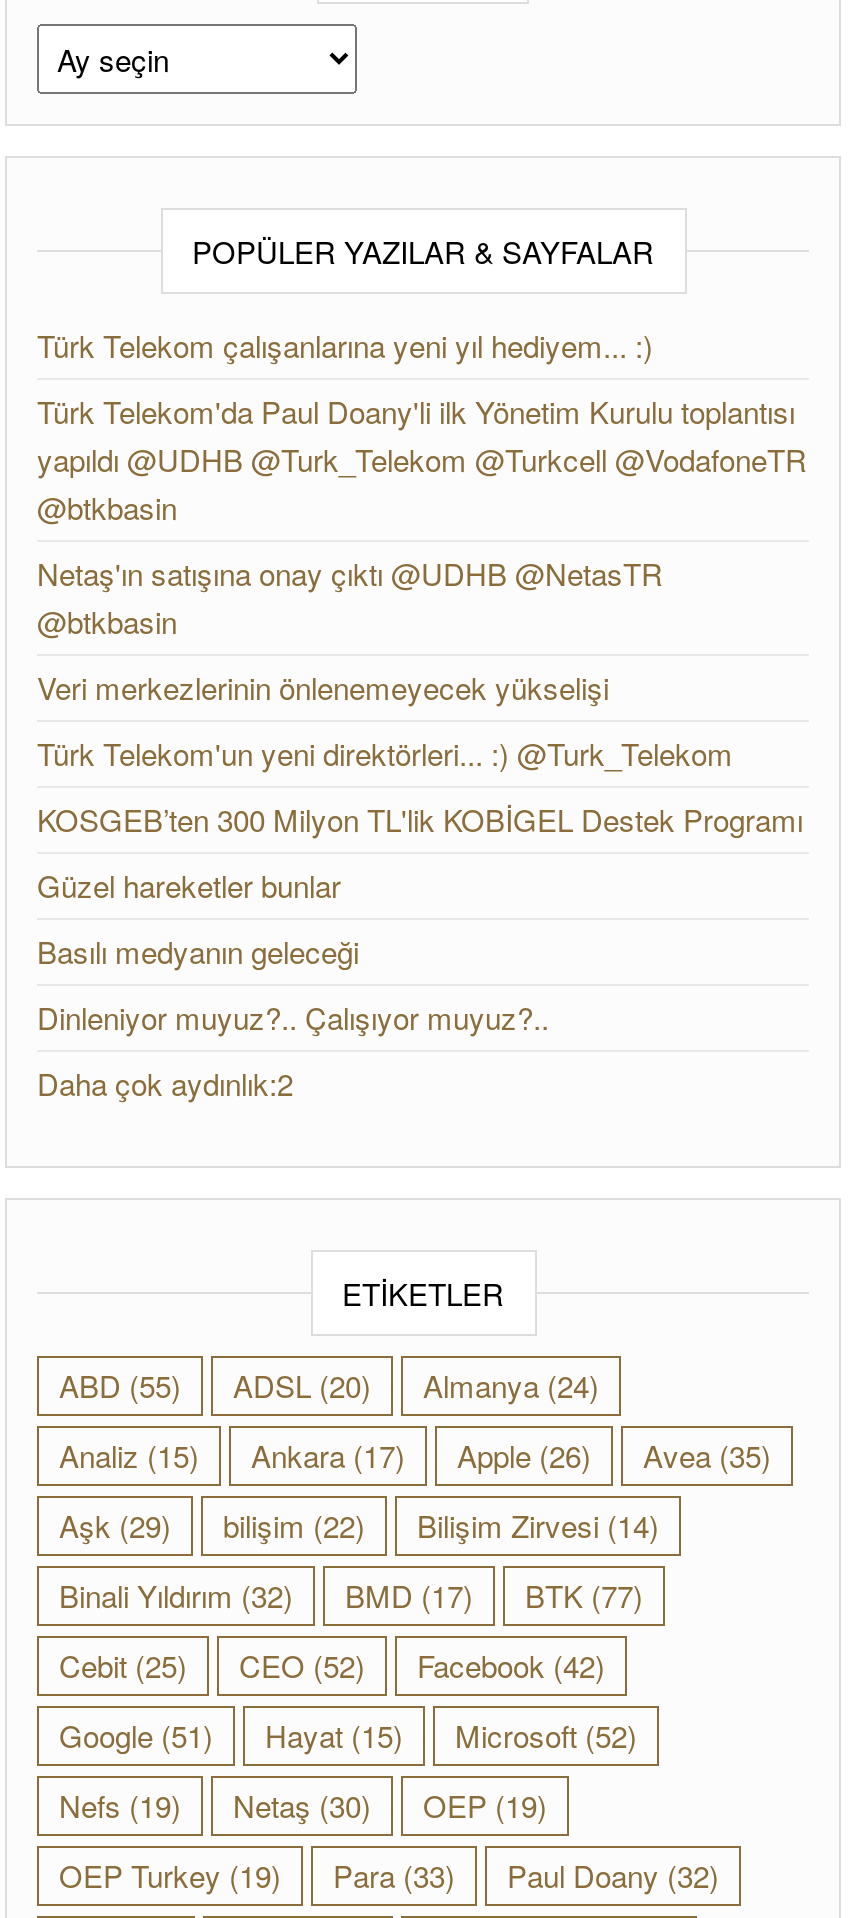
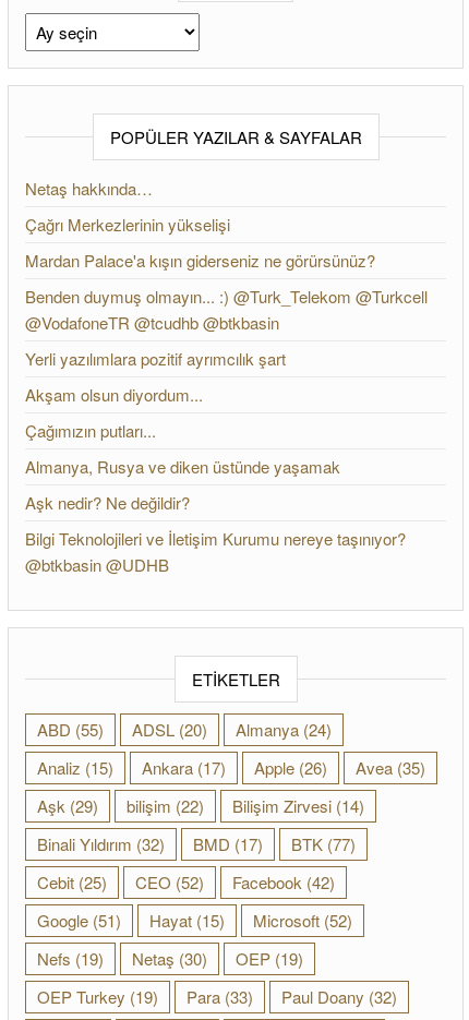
[37,325,653,367] Türk Telekom çalışanlarına yeni yıl hediyem... :) -> [25,177,153,200] Netaş hakkında…
[37,391,807,529] Türk Telekom'da Paul Doany'li ilk Yönetim Kurulu toplantısı | yapıldı @UDHB @Turk_Telekom @Turkcell @VodafoneTR | @btkbasin -> [25,213,230,236] Çağrı Merkezlerinin yükselişi
[37,553,663,643] Netaş'ın satışına onay çıktı @UDHB @NetasTR | @btkbasin -> [25,249,375,272] Mardan Palace'a kışın giderseniz ne görürsünüz?
[37,667,609,709] Veri merkezlerinin önlenemeyecek yükselişi -> [25,285,428,334] Benden duymuş olmayın... :) @Turk_Telekom @Turkcell | @VodafoneTR @tcudhb @btkbasin
[37,733,733,775] Türk Telekom'un yeni direktörleri... :) @Turk_Telekom -> [25,347,286,370] Yerli yazılımlara pozitif ayrımcılık şart
[37,799,803,841] KOSGEB’ten 300 Milyon TL'lik KOBİGEL Destek Programı -> [25,383,203,406] Akşam olsun diyordum...
[37,865,341,907] Güzel hareketler bunlar -> [25,419,160,442] Çağımızın putları...
[37,931,359,973] Basılı medyanın geleceği -> [25,455,340,478] Almanya, Rusya ve diken üstünde yaşamak
[37,997,557,1039] Dinleniyor muyuz?.. Çalışıyor muyuz?.. -> [25,491,190,514] Aşk nedir? Ne değildir?
[37,1063,293,1105] Daha çok aydınlık:2 -> [25,527,406,576] Bilgi Teknolojileri ve İletişim Kurumu nereye taşınıyor? | @btkbasin @UDHB

